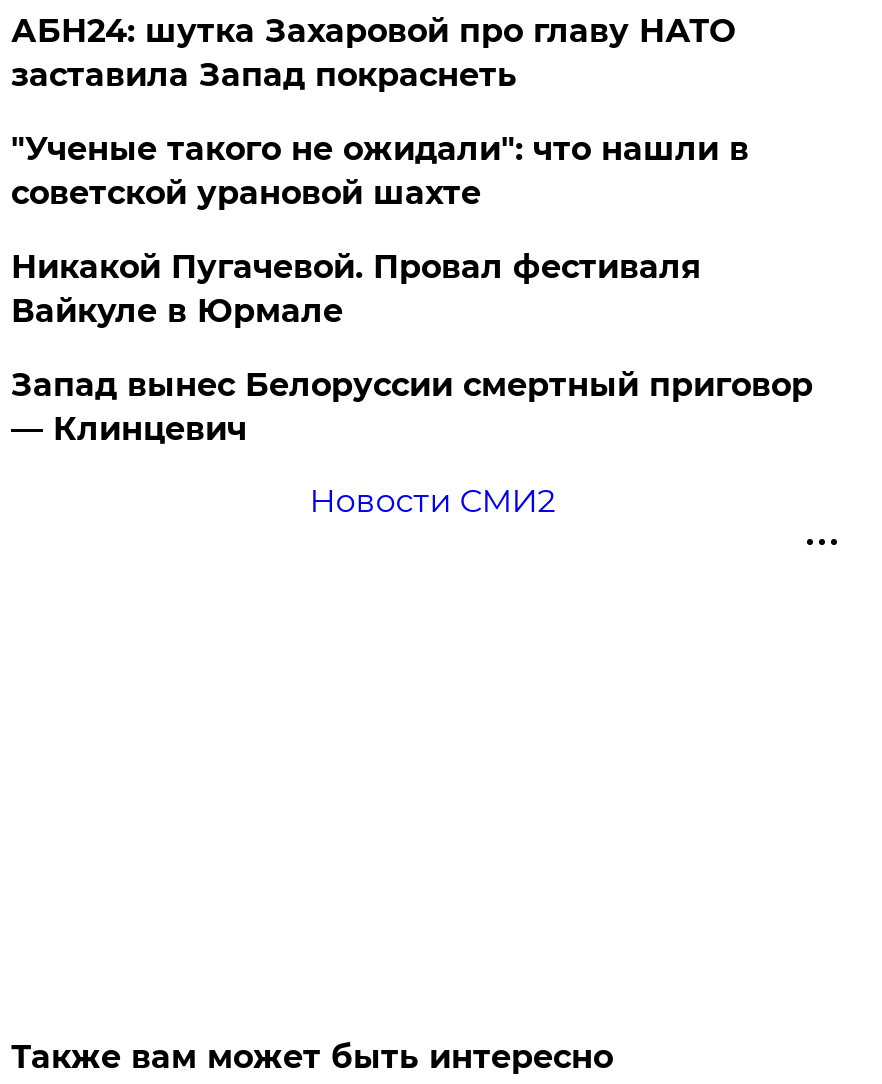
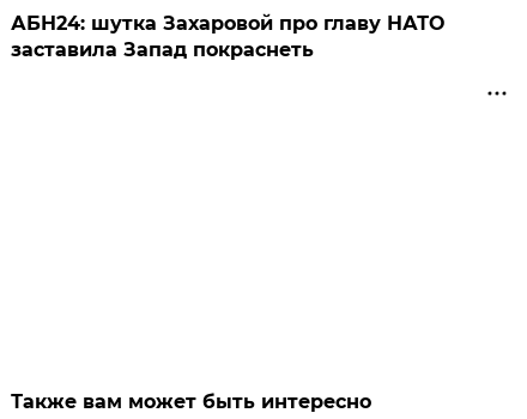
[11,130,813,520] "Ученые такого не ожидали": что нашли в | советской урановой шахте | Никакой Пугачевой. Провал фестиваля | Вайкуле в Юрмале | Запад вынес Белоруссии смертный приговор | — Клинцевич | Новости СМИ2 -> none

